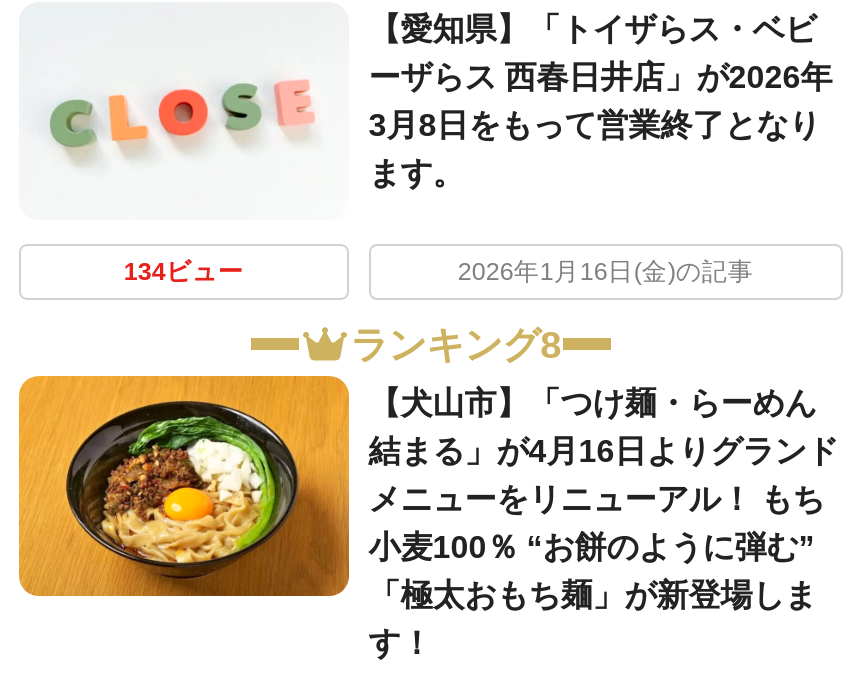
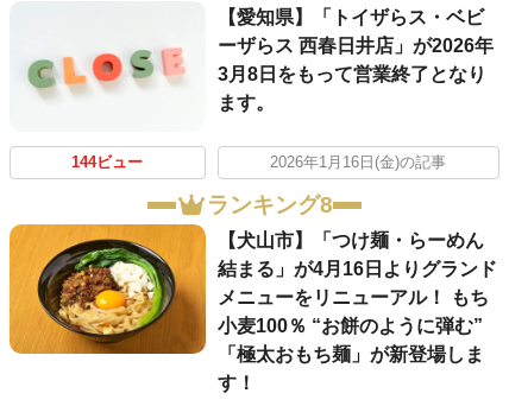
[124,259,244,287] 134ビュー -> [72,154,143,171] 144ビュー

